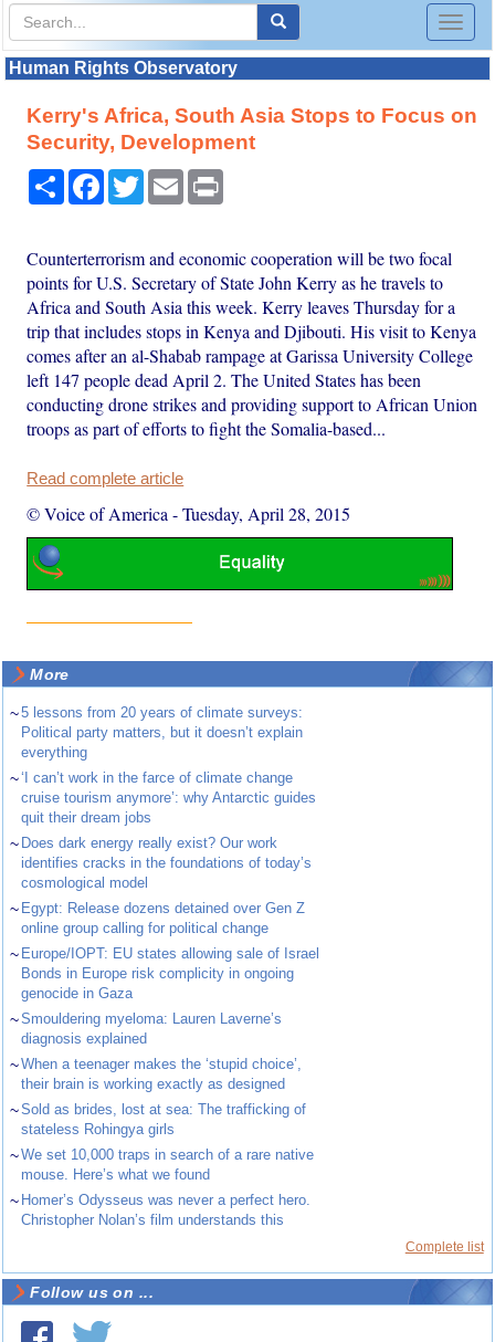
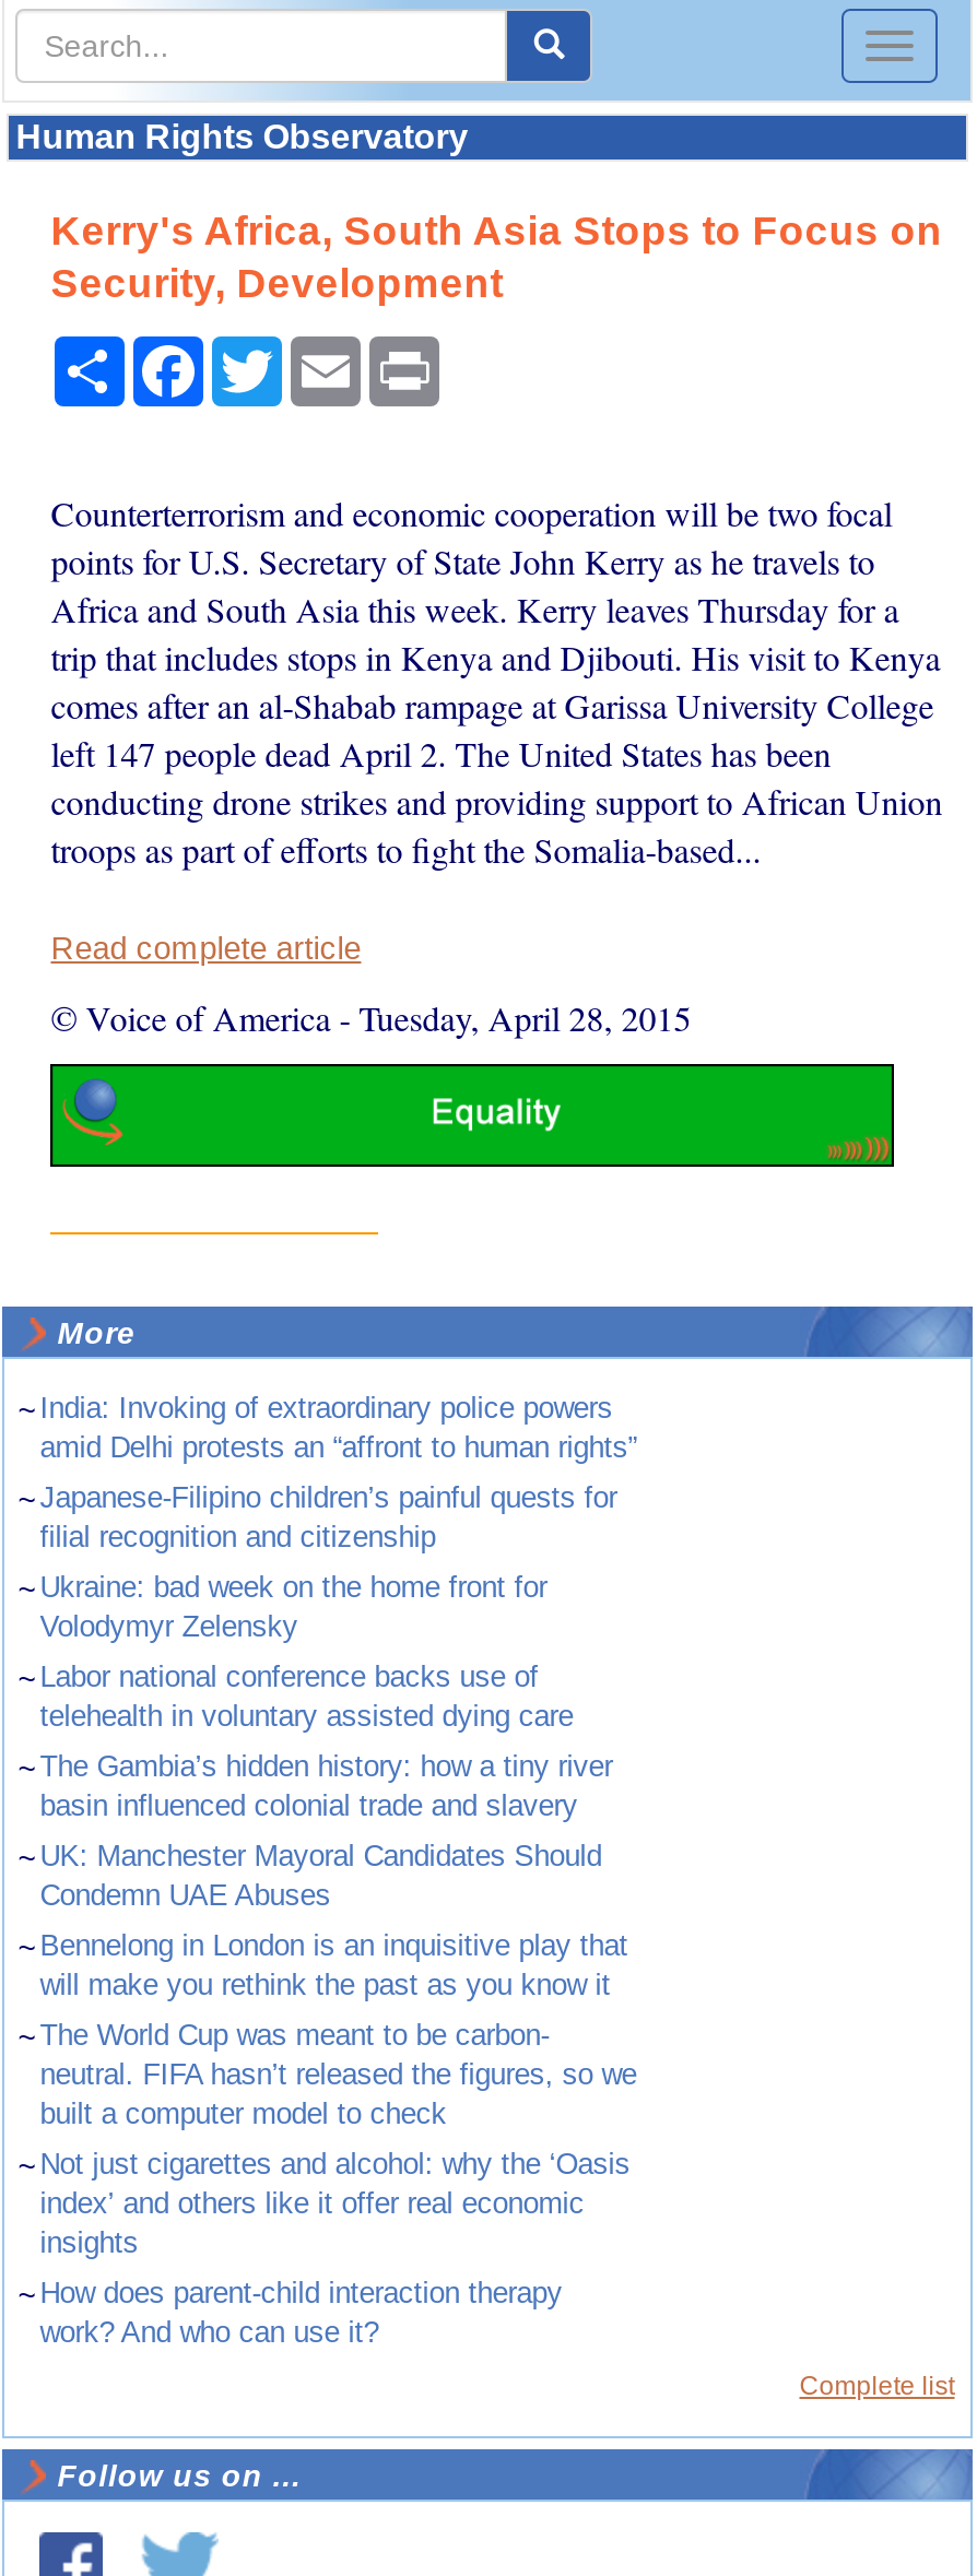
[10,704,303,760] ~ 5 lessons from 20 years of climate surveys: | Political party matters, but it doesn’t explain | everything -> [18,1393,636,1465] ~ India: Invoking of extraordinary police powers | amid Delhi protests an “affront to human rights”
[10,769,316,825] ~ ‘I can’t work in the farce of climate change | cruise tourism anymore’: why Antarctic guides | quit their dream jobs -> [18,1483,617,1555] ~ Japanese-Filipino children’s painful quests for | filial recognition and citizenship
[10,834,312,891] ~ Does dark energy really exist? Our work | identifies cracks in the foundations of today’s | cosmological model -> [18,1572,547,1645] ~ Ukraine: bad week on the home front for | Volodymyr Zelensky
[10,899,305,936] ~ Egypt: Release dozens detained over Gen Z | online group calling for political change -> [18,1662,573,1734] ~ Labor national conference backs use of | telehealth in voluntary assisted dying care
[10,945,320,1001] ~ Europe/IOPT: EU states allowing sale of Israel | Bonds in Europe risk complicity in ongoing | genocide in Gaza -> [18,1752,612,1824] ~ The Gambia’s hidden history: how a tiny river | basin influenced colonial trade and slavery
[10,1010,282,1047] ~ Smouldering myeloma: Lauren Laverne’s | diagnosis explained -> [18,1841,601,1913] ~ UK: Manchester Mayoral Candidates Should | Condemn UAE Abuses
[10,1055,302,1092] ~ When a teenager makes the ‘stupid choice’, | their brain is working exactly as designed -> [18,1931,628,2003] ~ Bennelong in London is an inquisitive play that | will make you rethink the past as you know it
[10,1101,306,1137] ~ Sold as brides, lost at sea: The trafficking of | stateless Rohingya girls -> [18,2020,636,2132] ~ The World Cup was meant to be carbon- | neutral. FIFA hasn’t released the figures, so we | built a computer model to check
[10,1146,314,1182] ~ We set 10,000 traps in search of a rare native | mouse. Here’s what we found -> [18,2149,630,2261] ~ Not just cigarettes and alcohol: why the ‘Oasis | index’ and others like it offer real economic | insights
[10,1191,311,1228] ~ Homer’s Odysseus was never a perfect hero. | Christopher Nolan’s film understands this -> [18,2278,562,2350] ~ How does parent-child interaction therapy | work? And who can use it?

